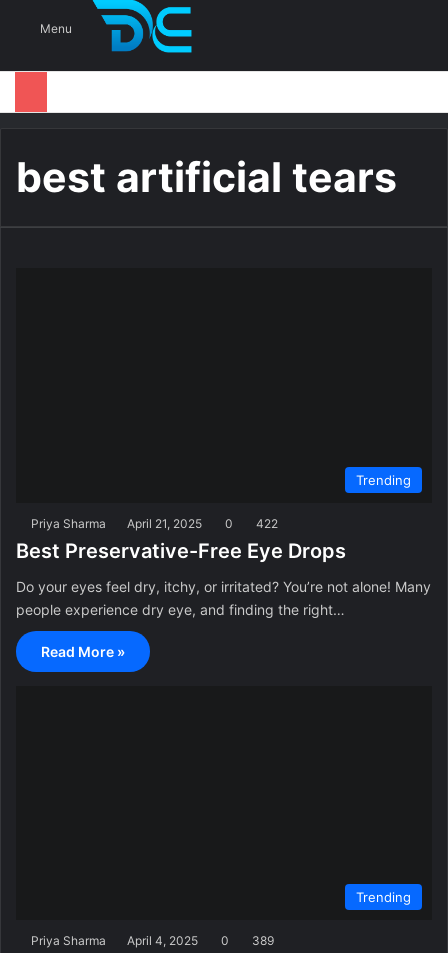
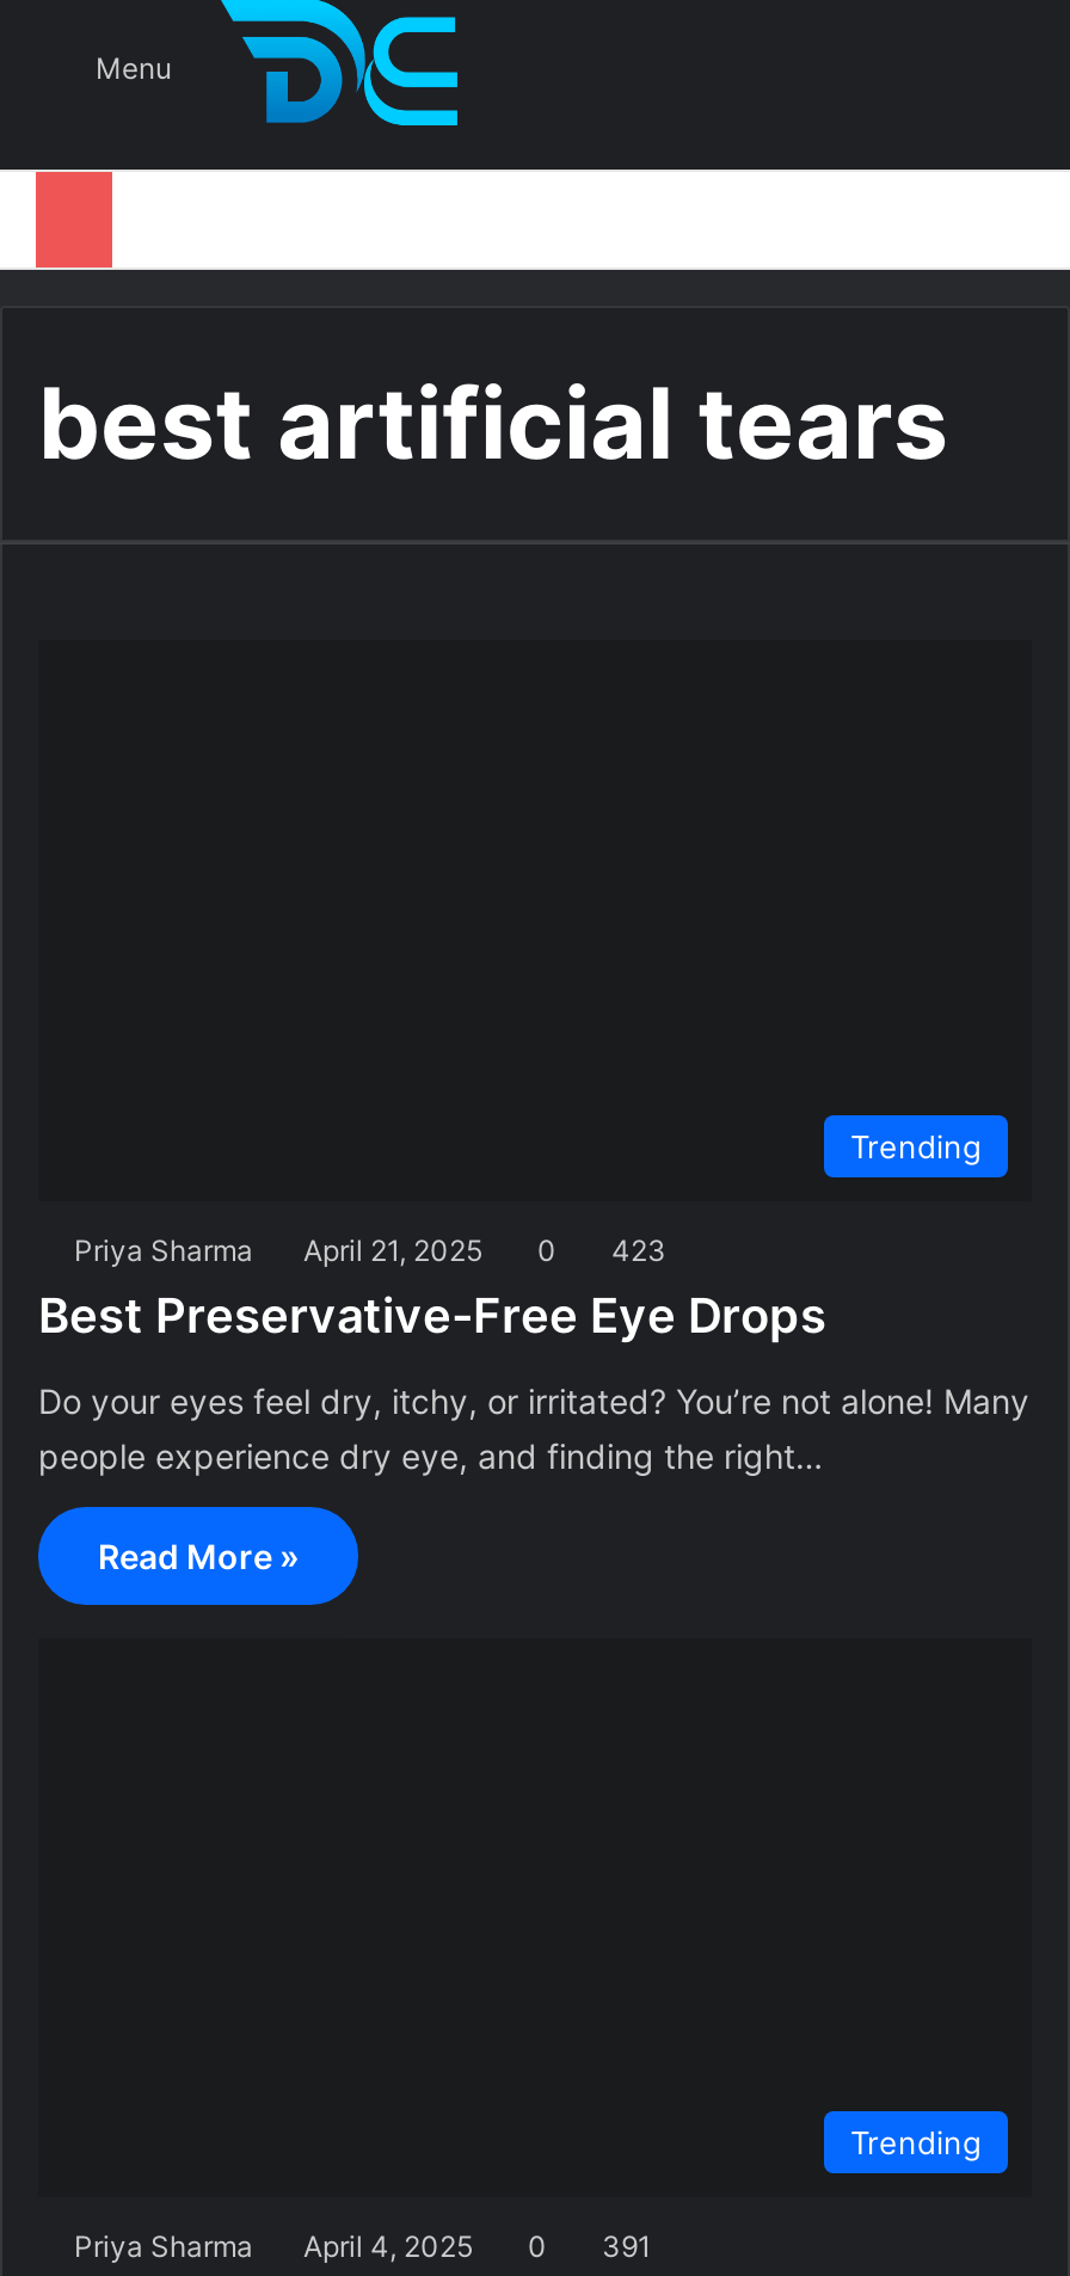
[31,516,278,531] Priya Sharma April 21, 2025 0 422 -> [74,1232,666,1267] Priya Sharma April 21, 2025 0 423
[31,933,274,948] Priya Sharma April 4, 2025 0 389 -> [74,2229,652,2265] Priya Sharma April 4, 2025 0 391

